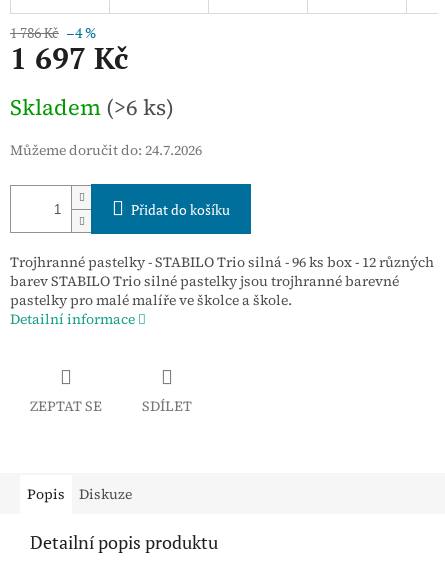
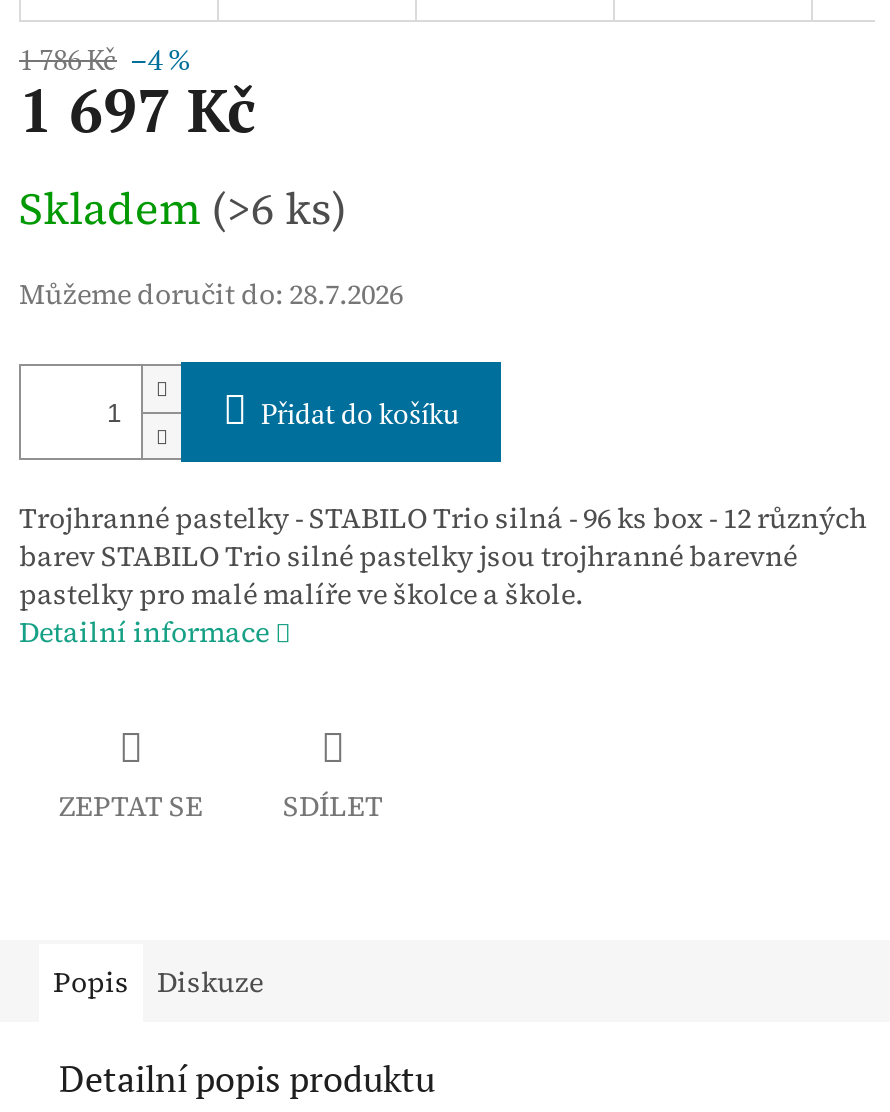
[10,140,202,160] Můžeme doručit do: 24.7.2026 -> [19,275,403,315] Můžeme doručit do: 28.7.2026

